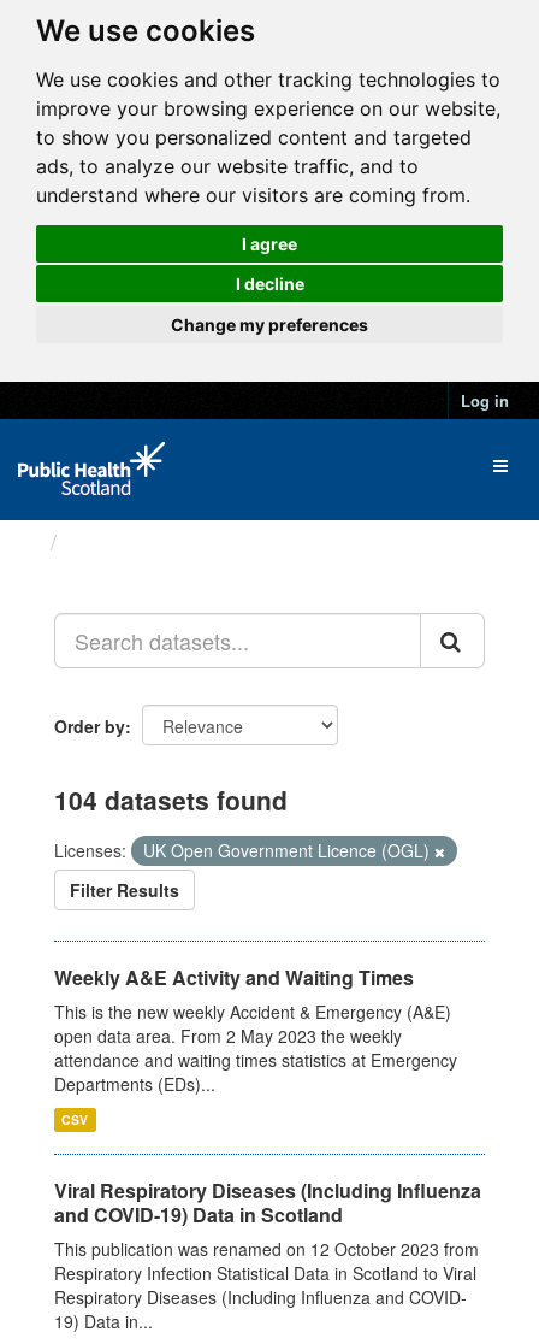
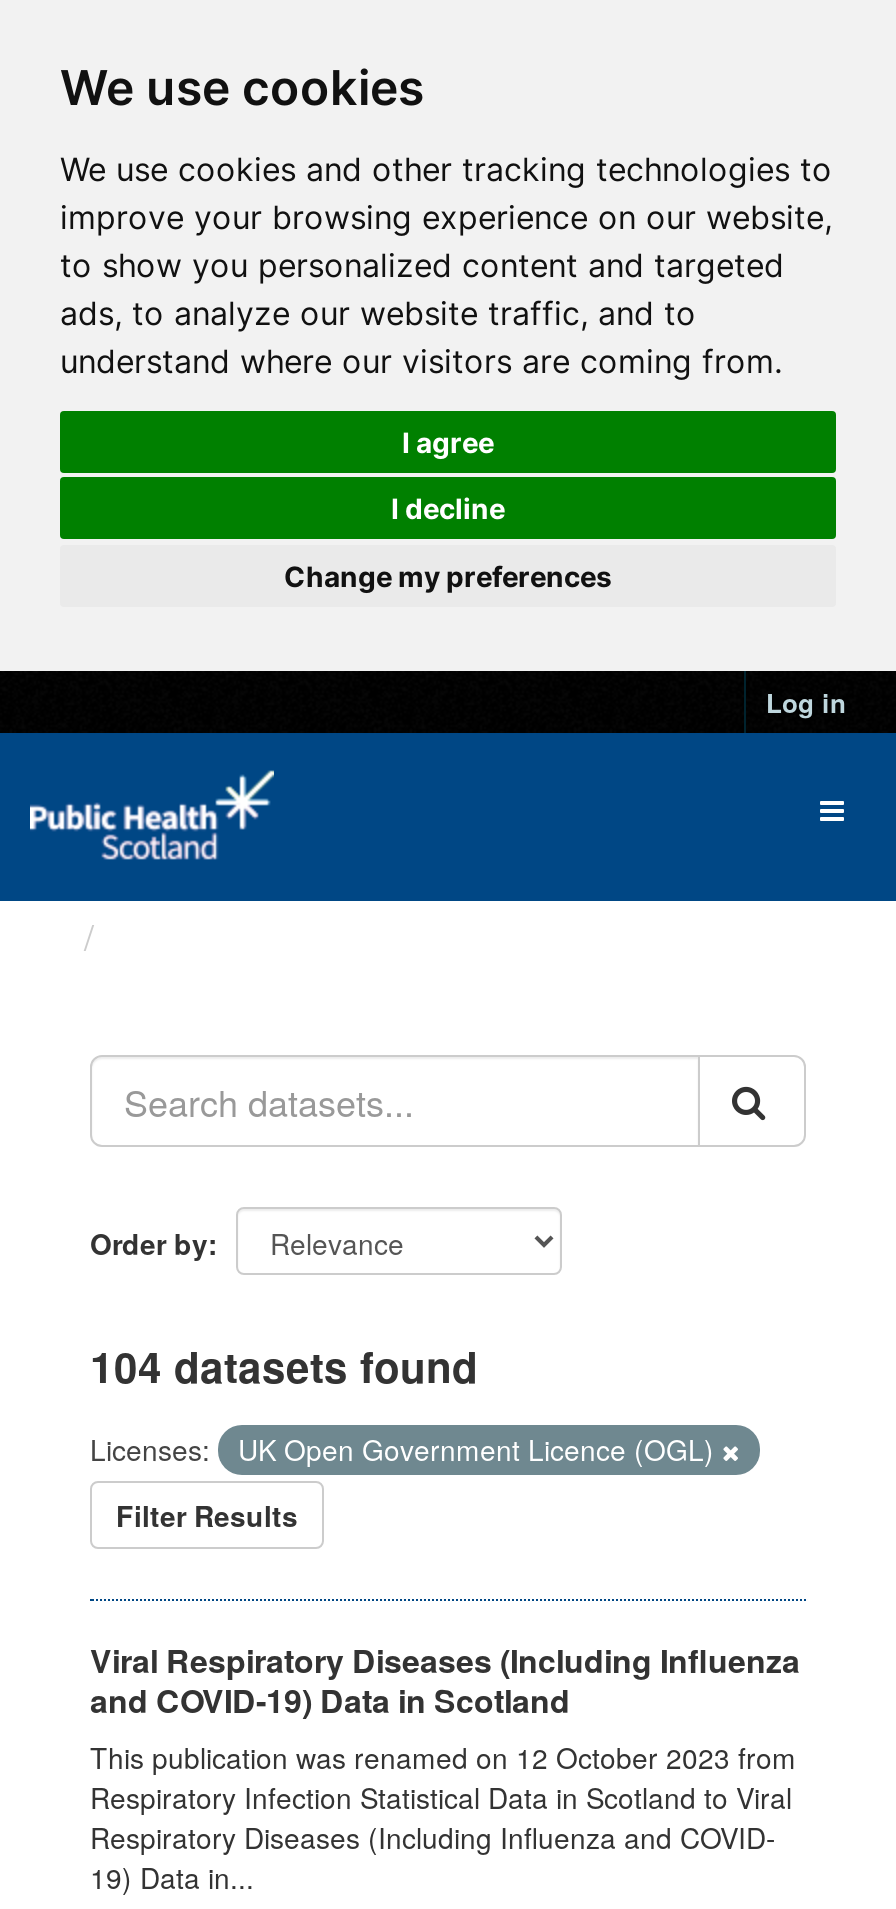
[54,963,457,1128] Weekly A&E Activity and Waiting Times | This is the new weekly Accident & Emergency (A&E) | open data area. From 2 May 2023 the weekly | attendance and waiting times statistics at Emergency | Departments (EDs)... | CSV -> none

